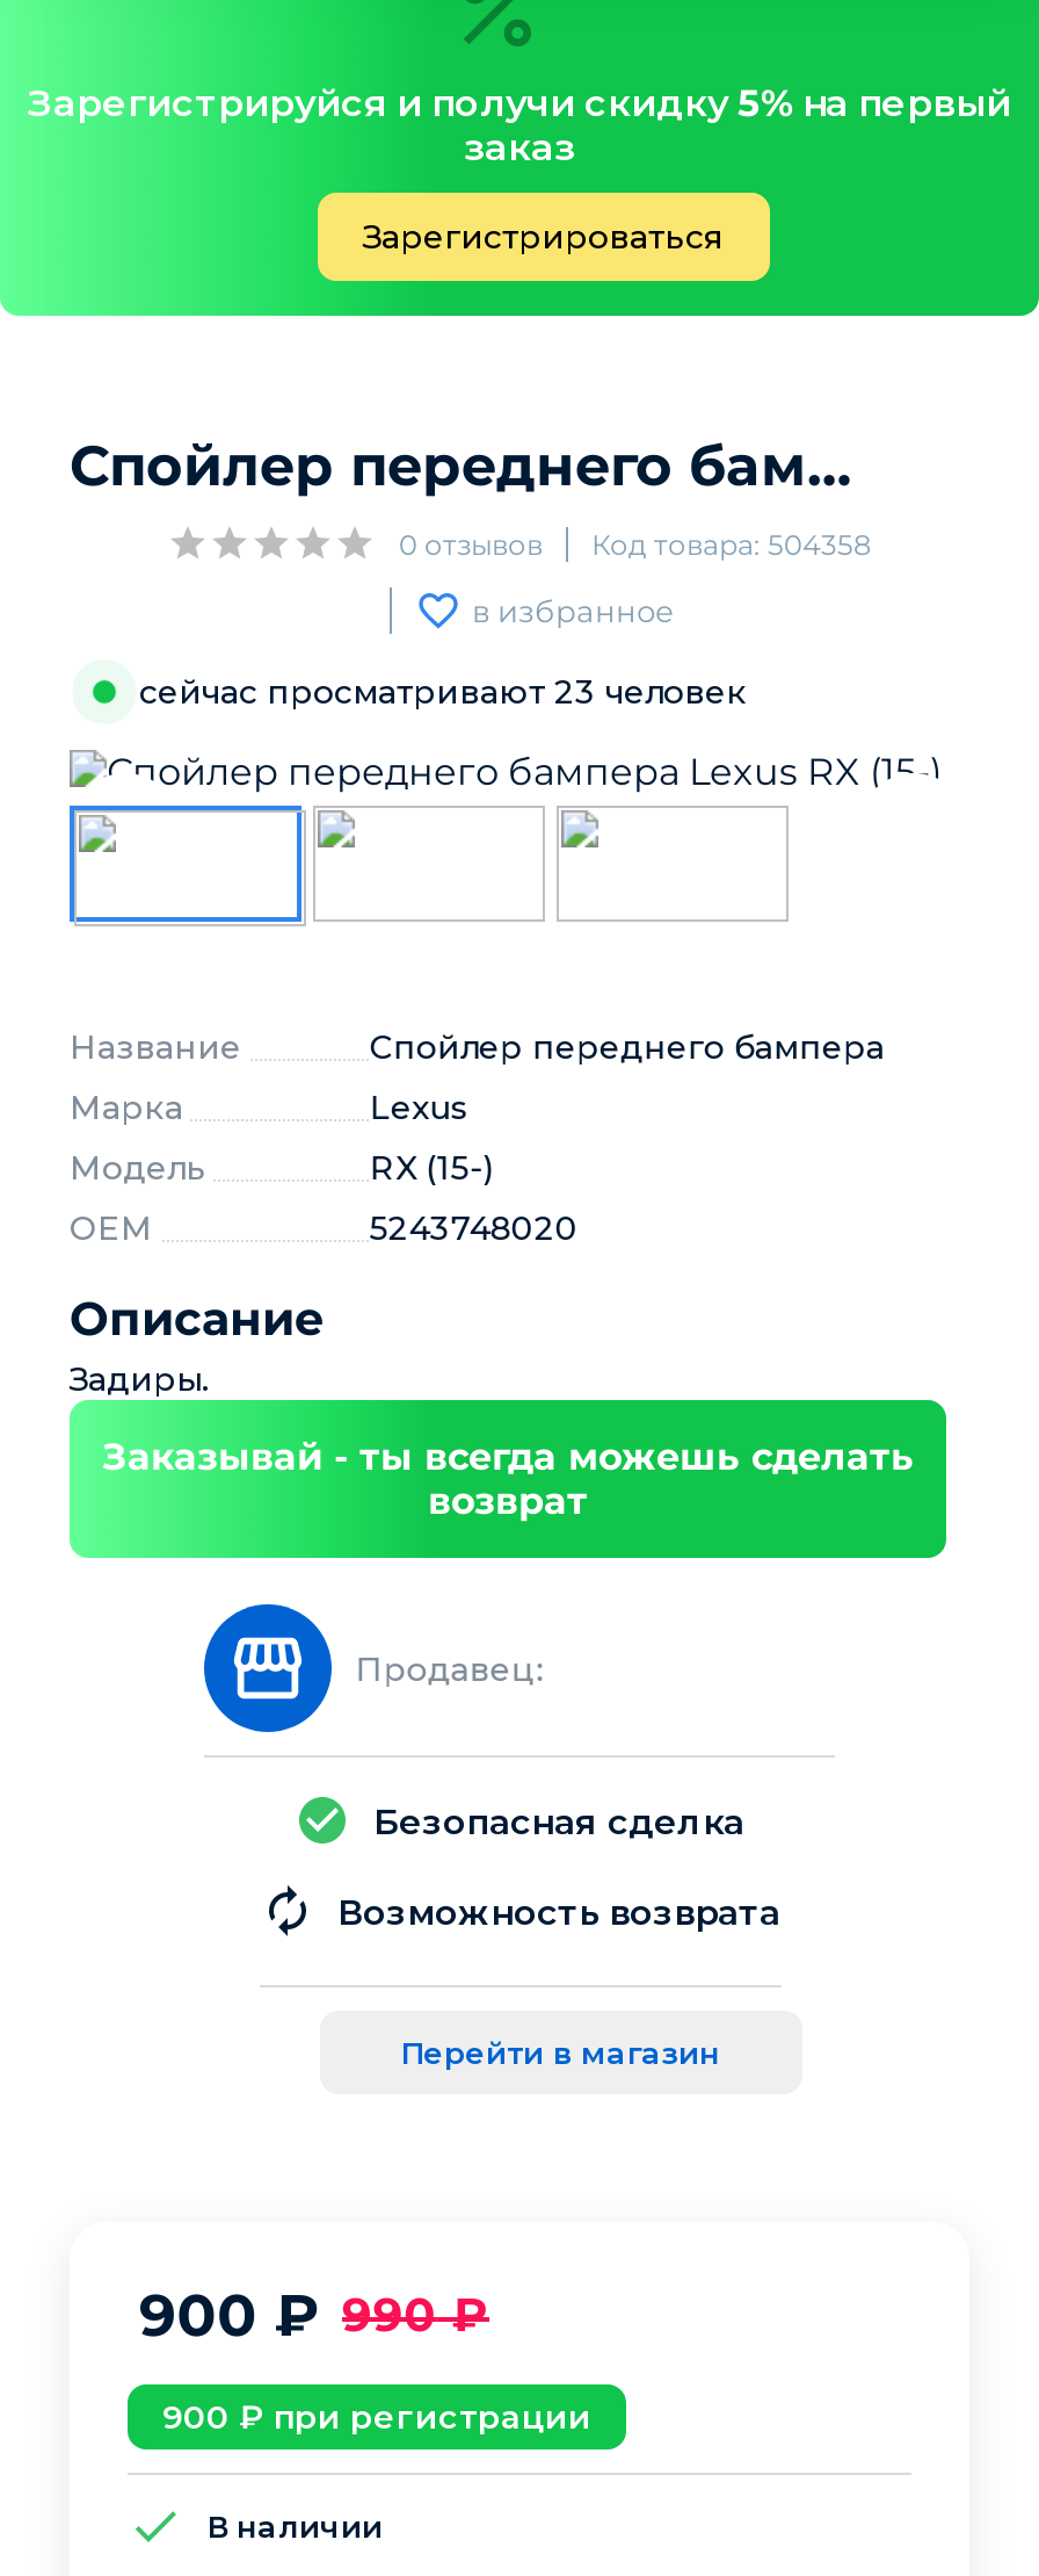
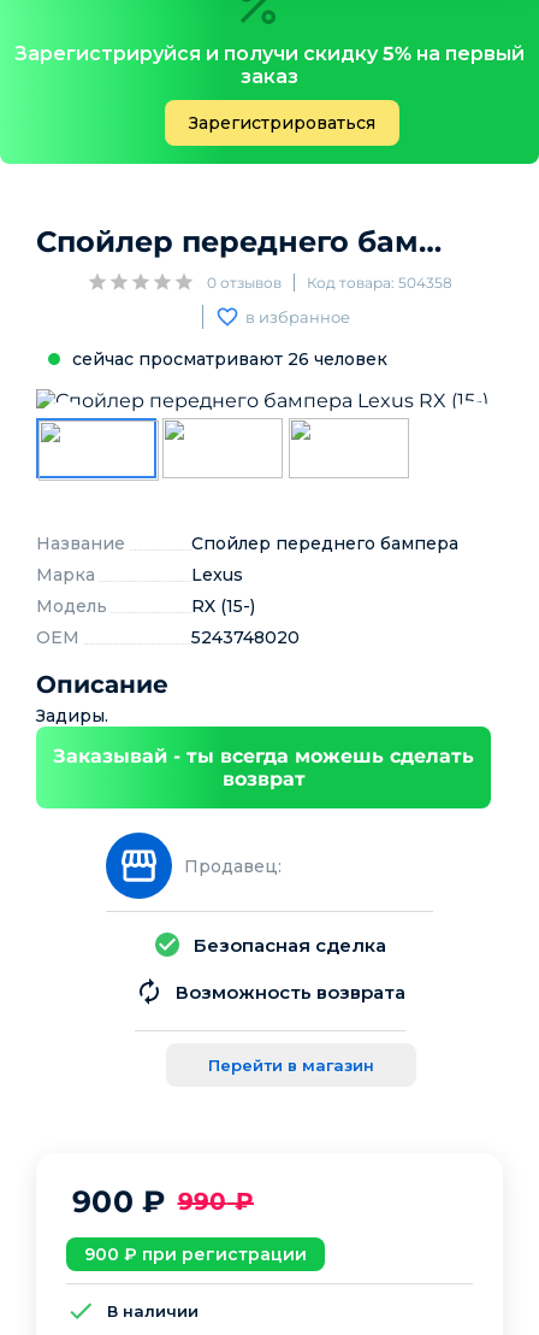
[139,671,747,713] сейчас просматривают 23 человек -> [72,348,387,370] сейчас просматривают 26 человек

